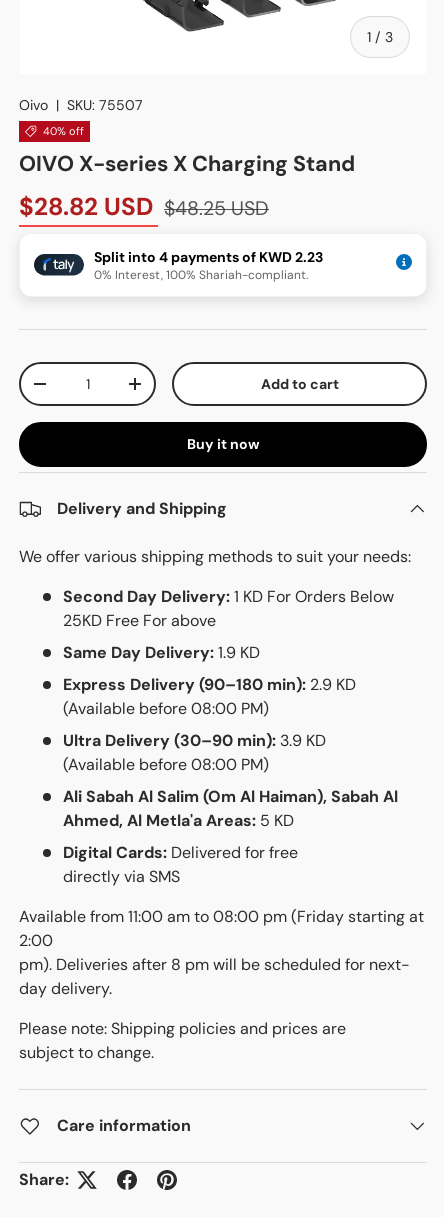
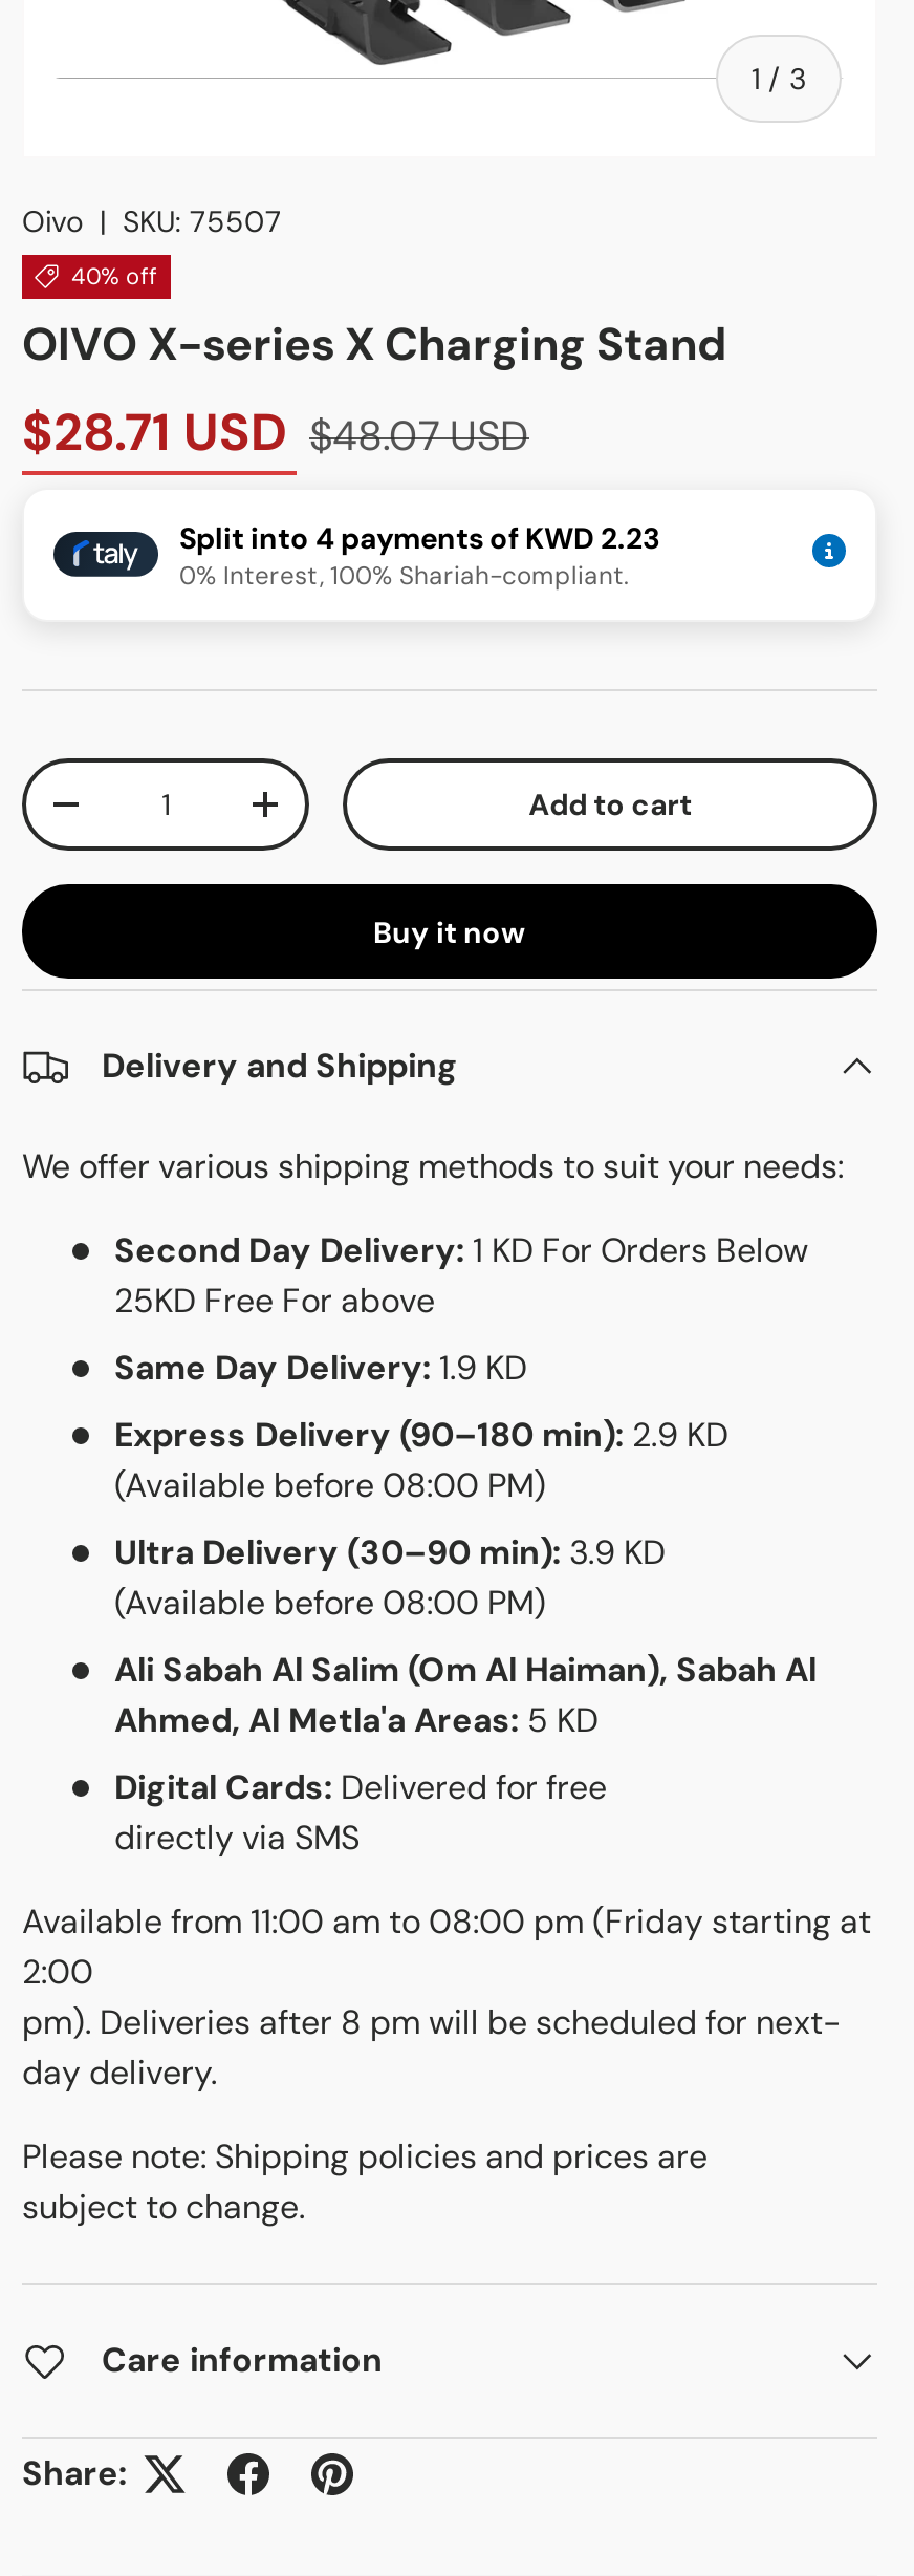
[19,191,269,223] $28.82 USD $48.25 USD -> [22,400,529,467] $28.71 USD $48.07 USD

